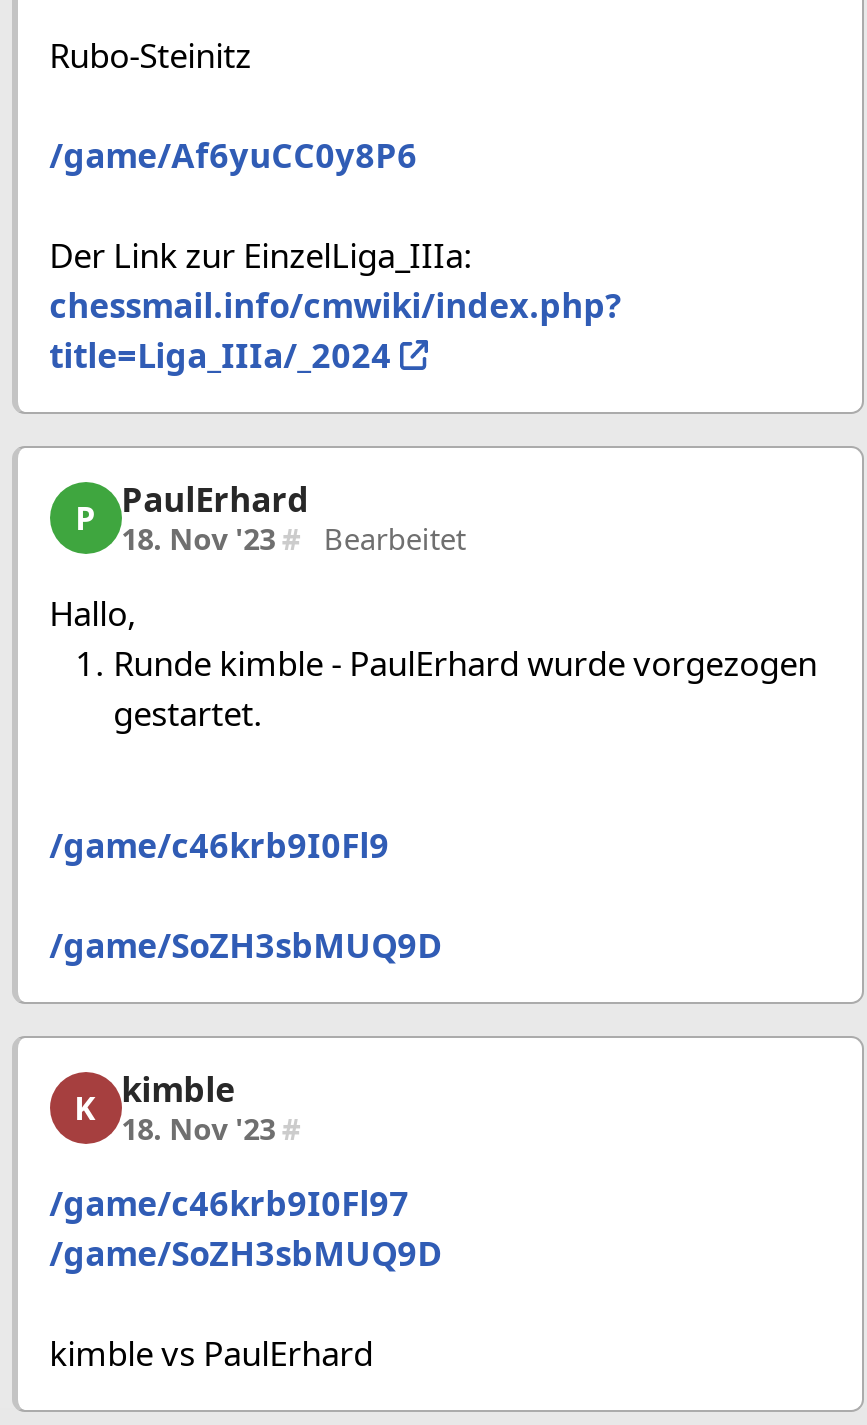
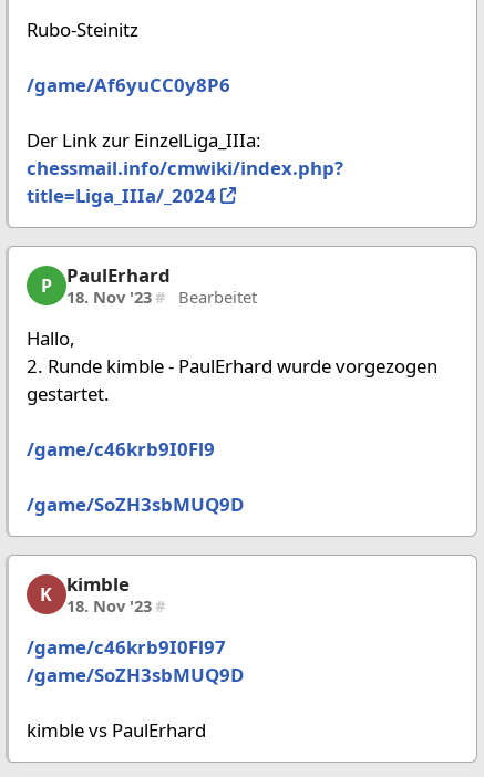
[113,640,817,686] Runde kimble - PaulErhard wurde vorgezogen -> [26,353,437,379] 2. Runde kimble - PaulErhard wurde vorgezogen

